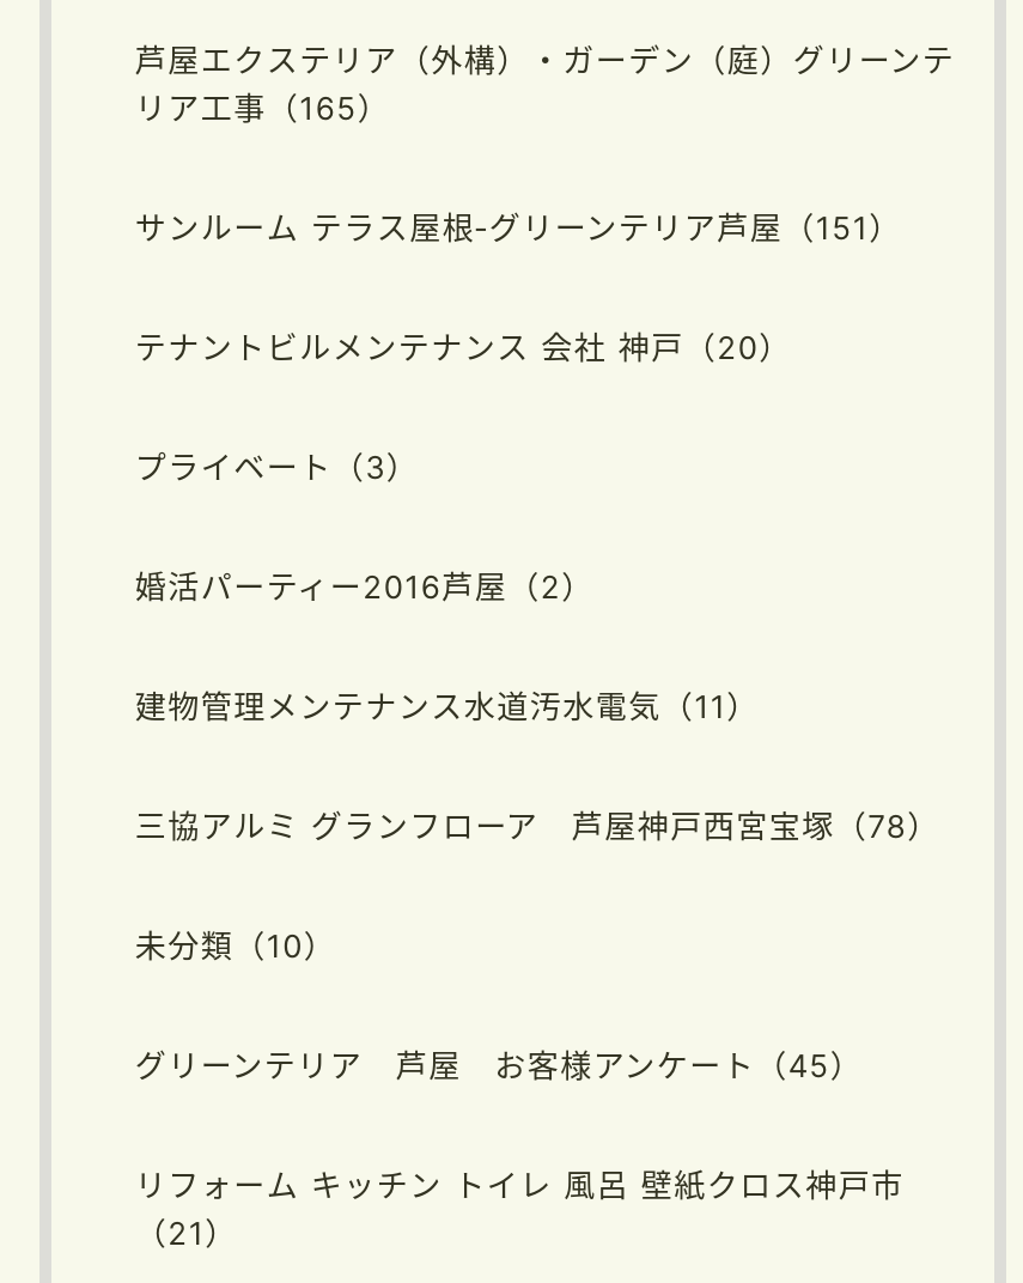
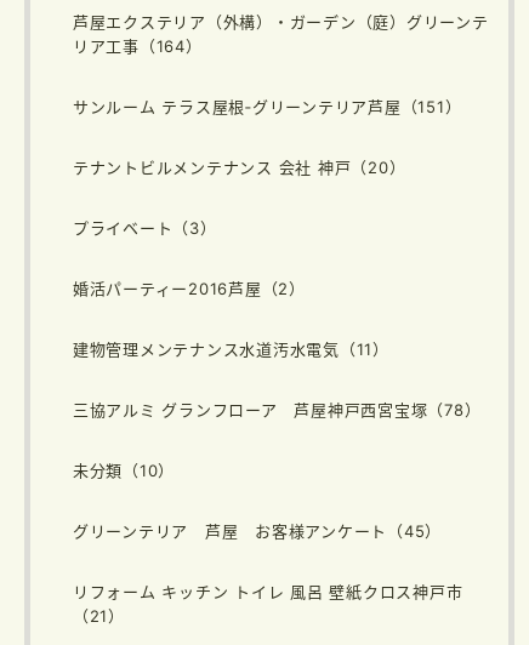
[135,89,391,127] リア工事（165） -> [73,36,202,56] リア工事（164）

